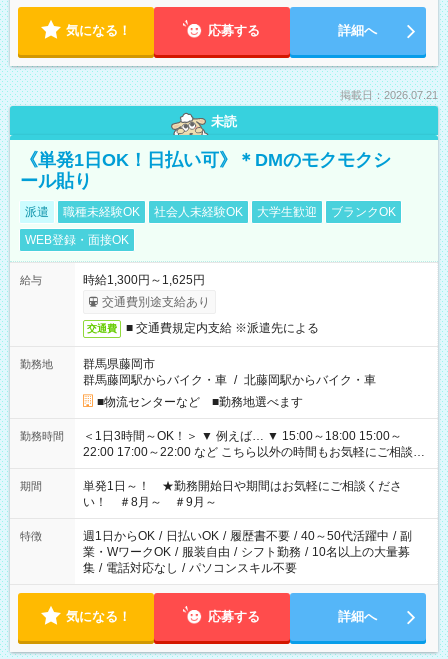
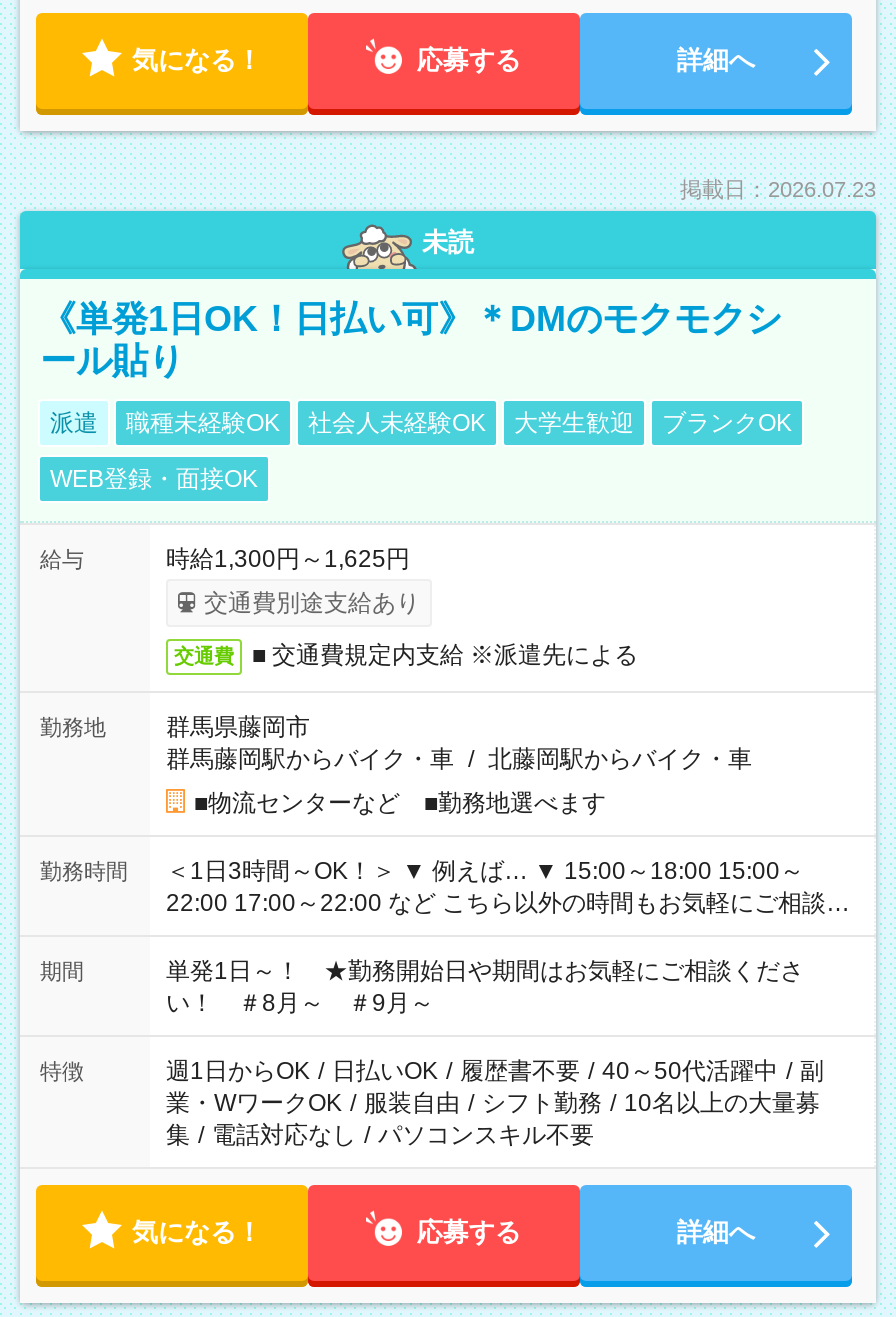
[340,89,438,101] 掲載日：2026.07.21 -> [680,177,876,201] 掲載日：2026.07.23

